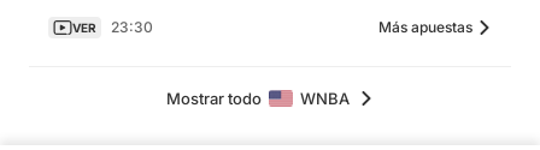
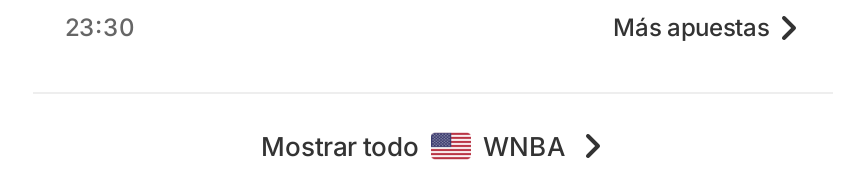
[72,20,96,35] VER -> none

